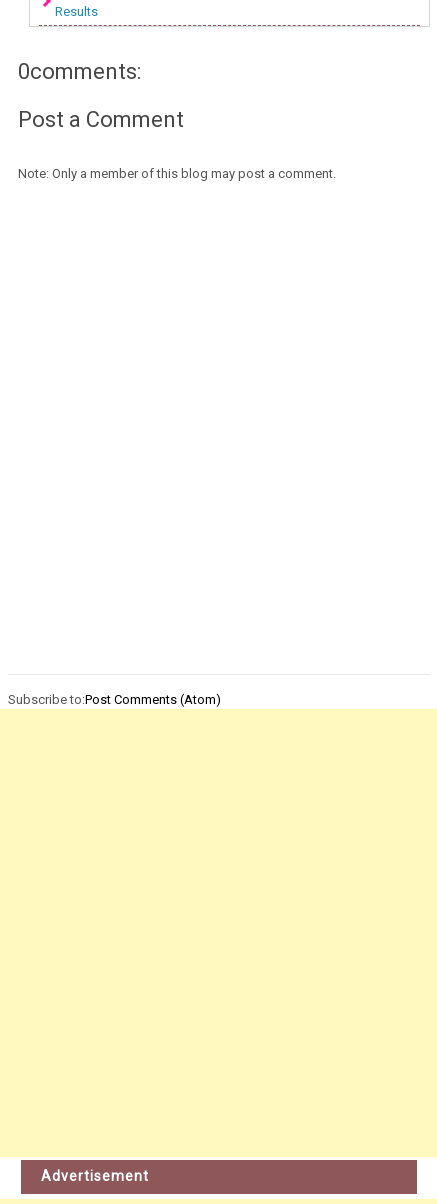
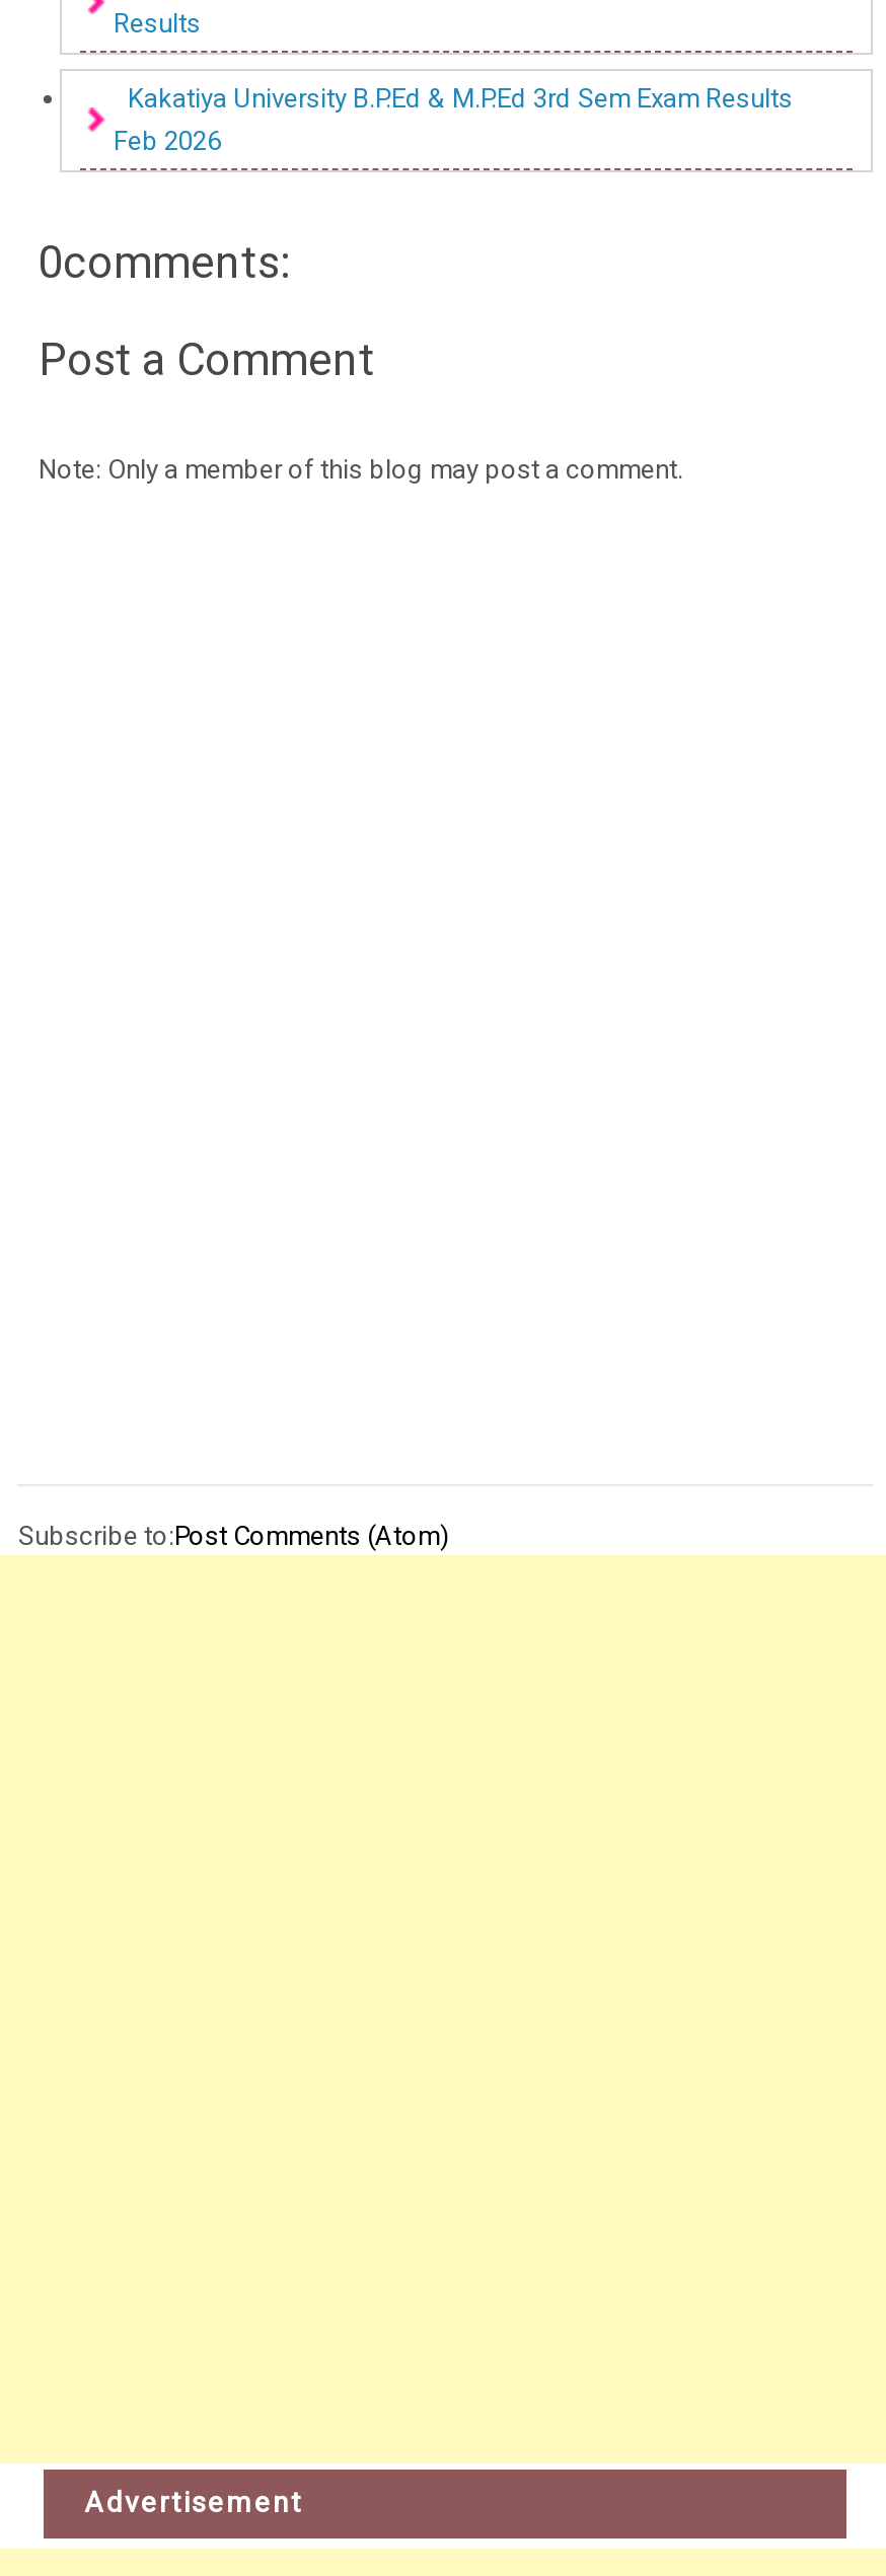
none -> [113,83,793,156] Kakatiya University B.P.Ed & M.P.Ed 3rd Sem Exam Results | Feb 2026

